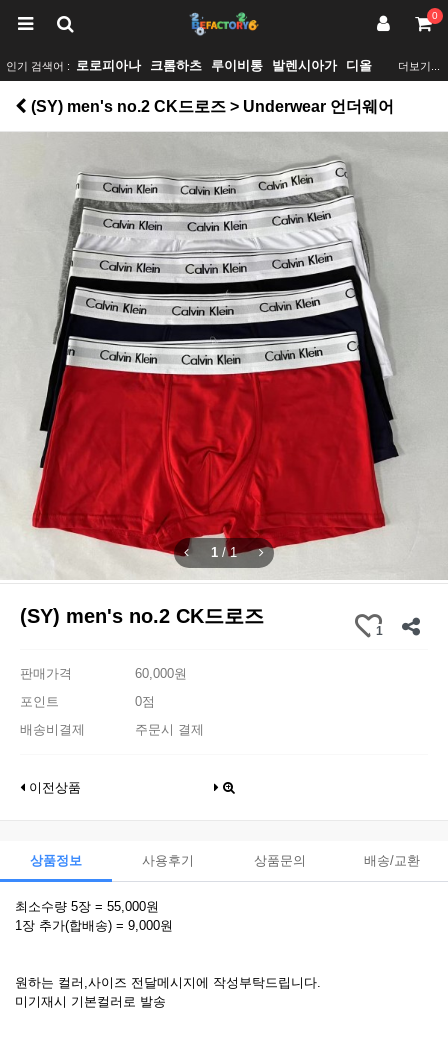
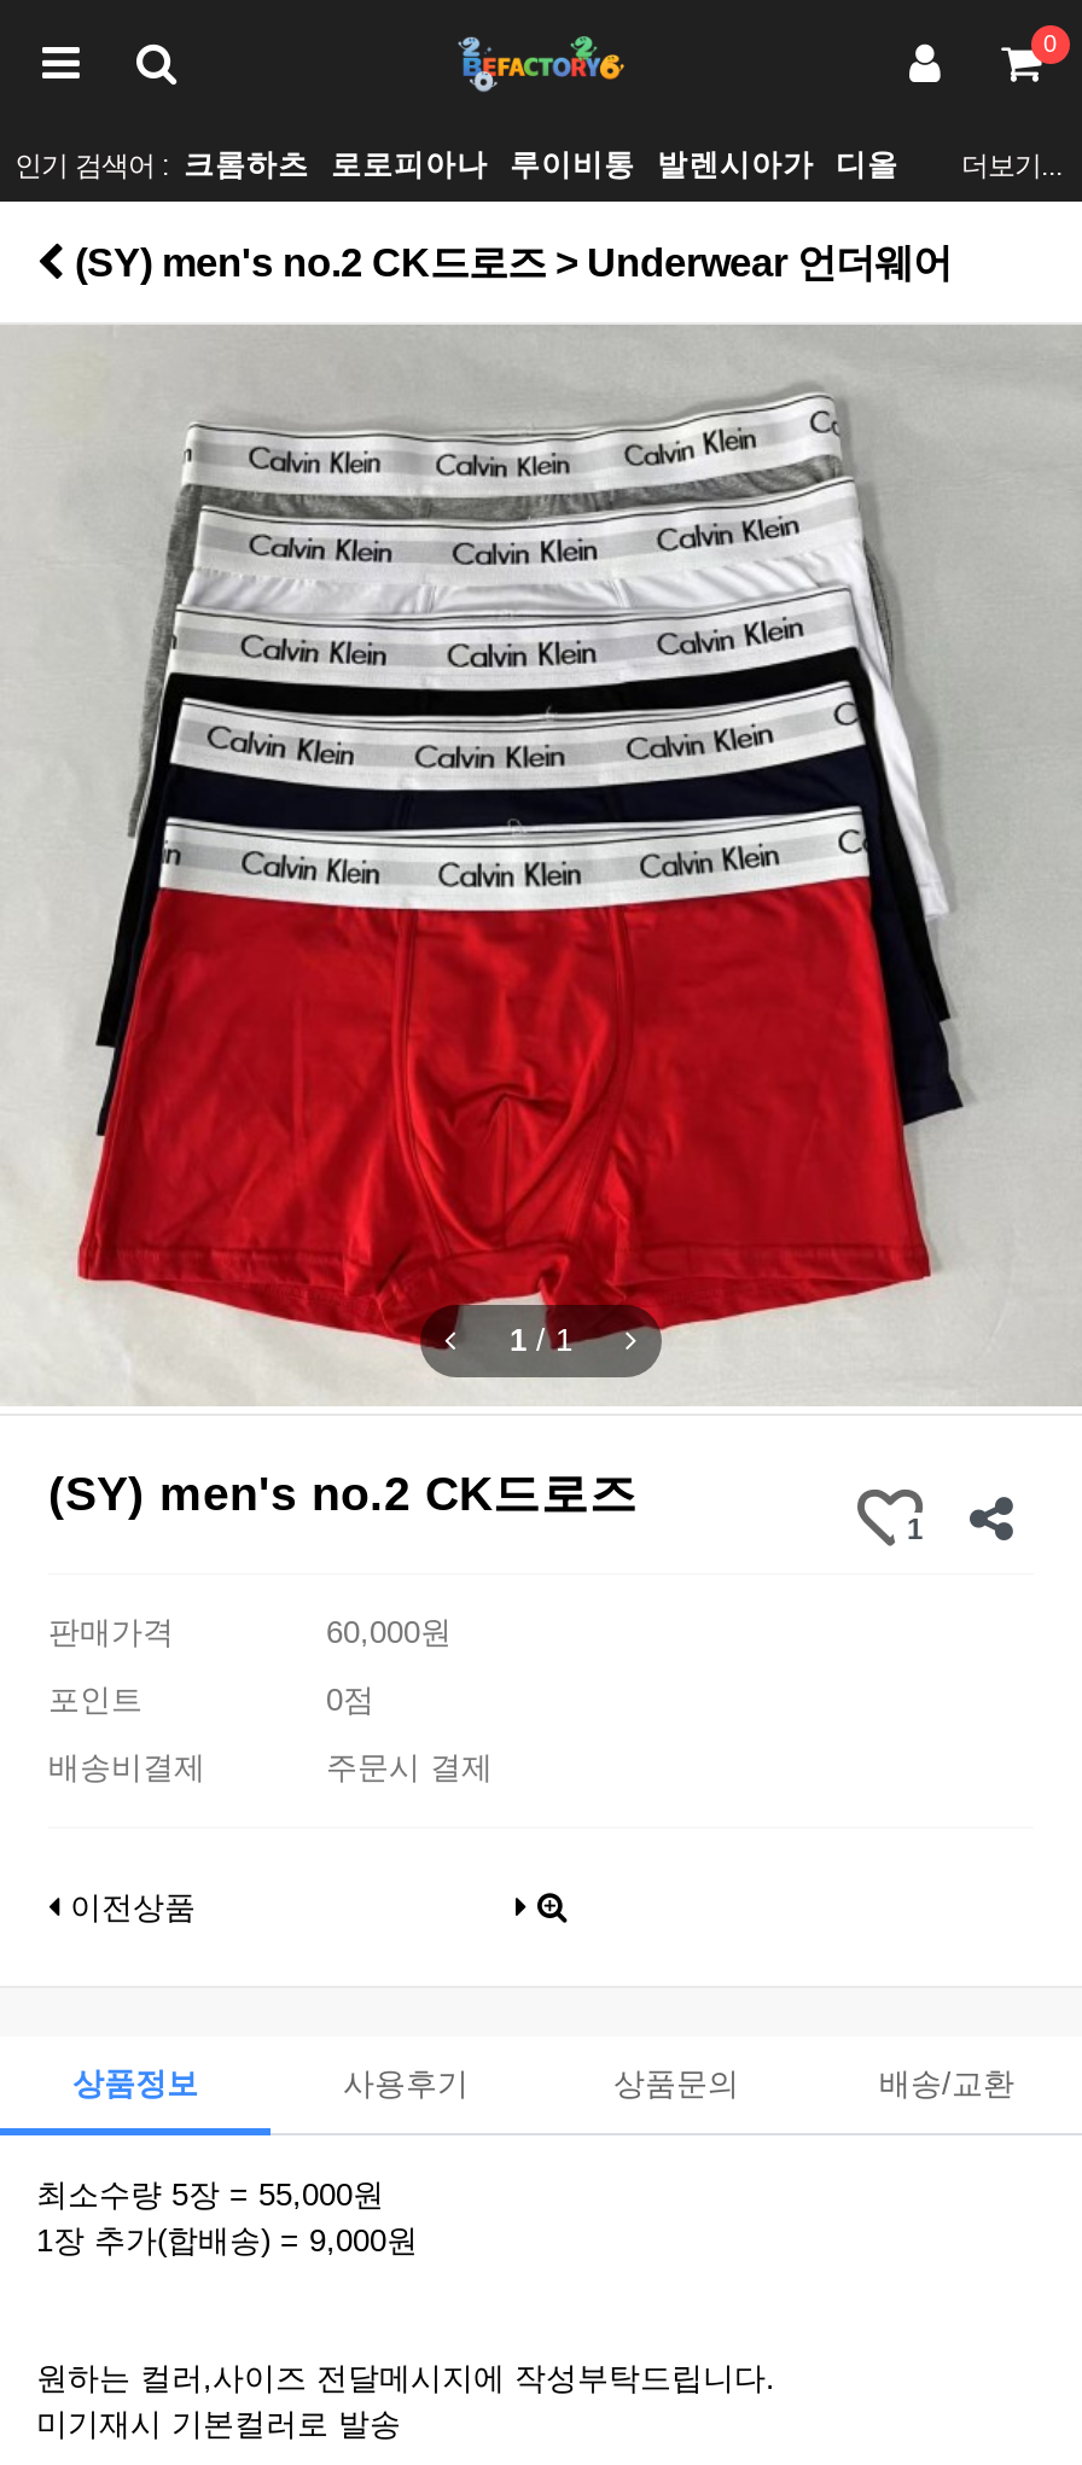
[6,59,202,73] 인기 검색어 : 로로피아나 | 크롬하츠 -> [14,148,488,182] 인기 검색어 : 크롬하츠 | 로로피아나

